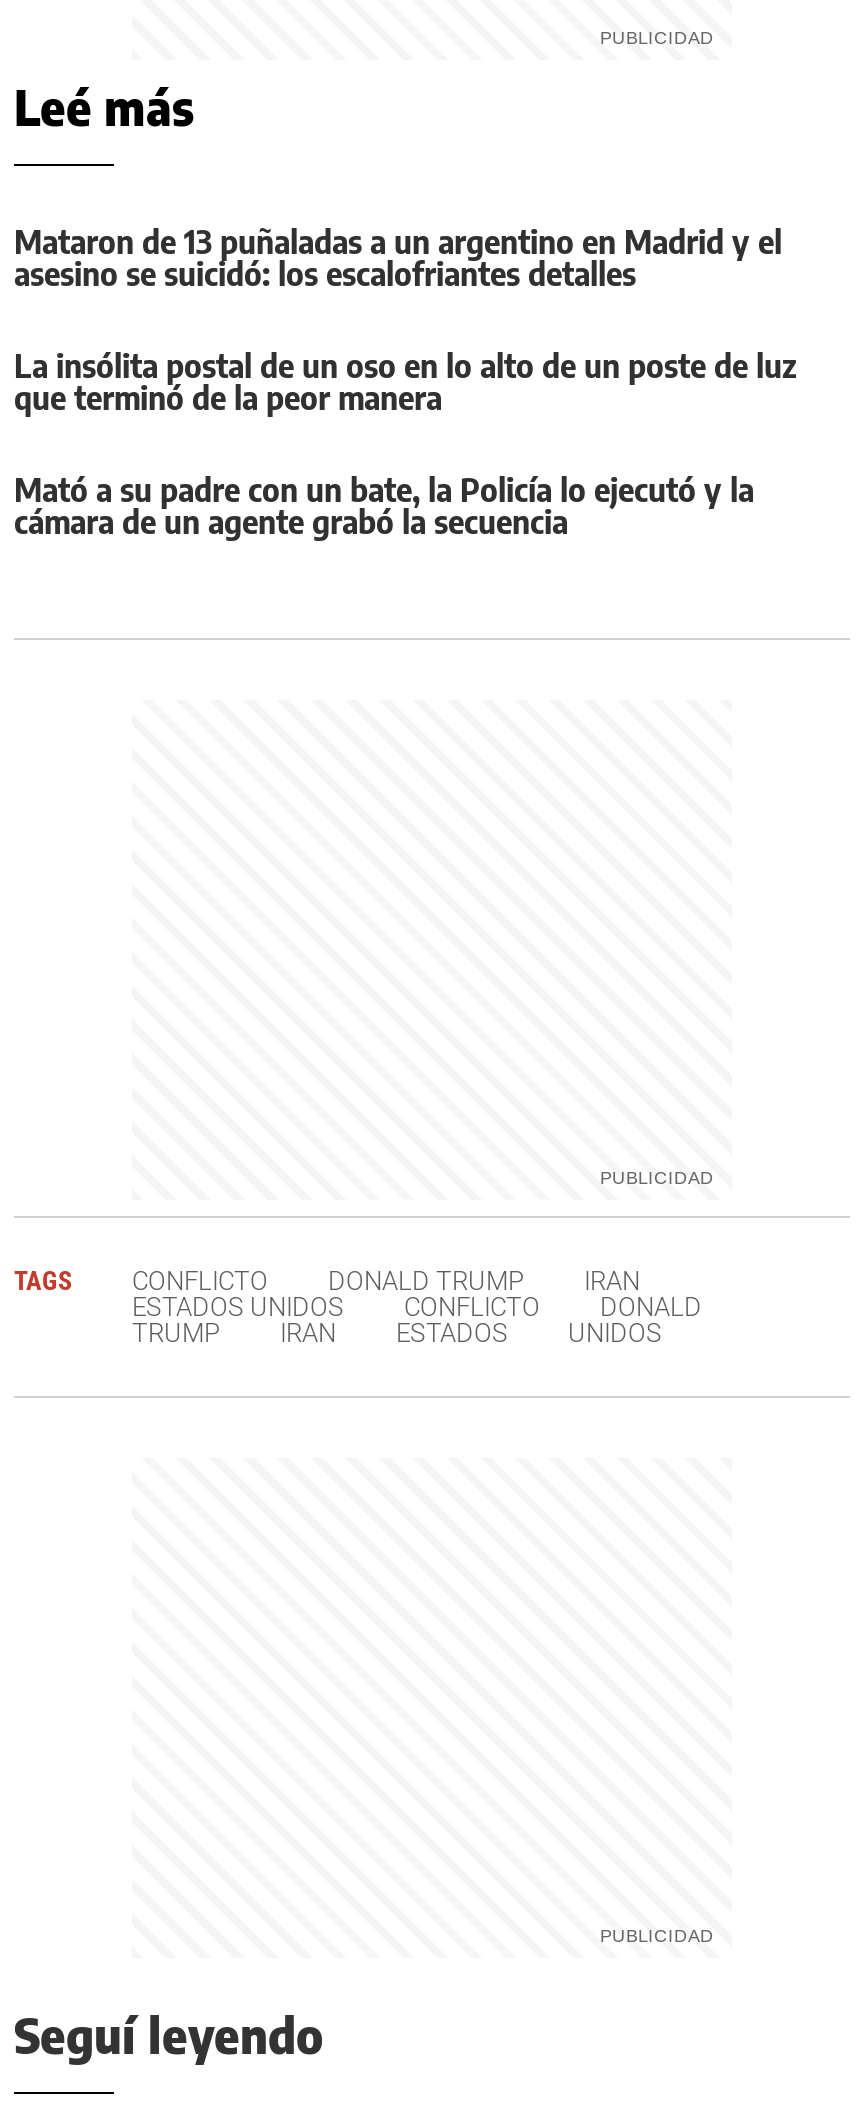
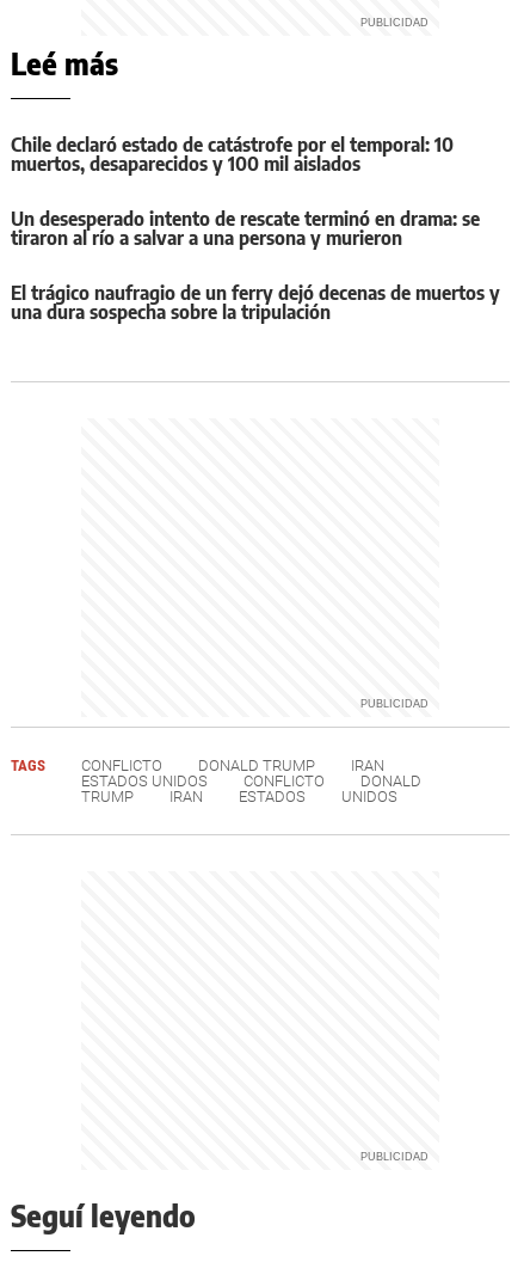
[14,222,782,294] Mataron de 13 puñaladas a un argentino en Madrid y el | asesino se suicidó: los escalofriantes detalles -> [11,133,454,176] Chile declaró estado de catástrofe por el temporal: 10 | muertos, desaparecidos y 100 mil aislados
[14,346,796,418] La insólita postal de un oso en lo alto de un poste de luz | que terminó de la peor manera -> [11,207,480,250] Un desesperado intento de rescate terminó en drama: se | tiraron al río a salvar a una persona y murieron
[14,470,754,542] Mató a su padre con un bate, la Policía lo ejecutó y la | cámara de un agente grabó la secuencia -> [11,281,500,324] El trágico naufragio de un ferry dejó decenas de muertos y | una dura sospecha sobre la tripulación

